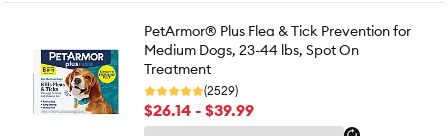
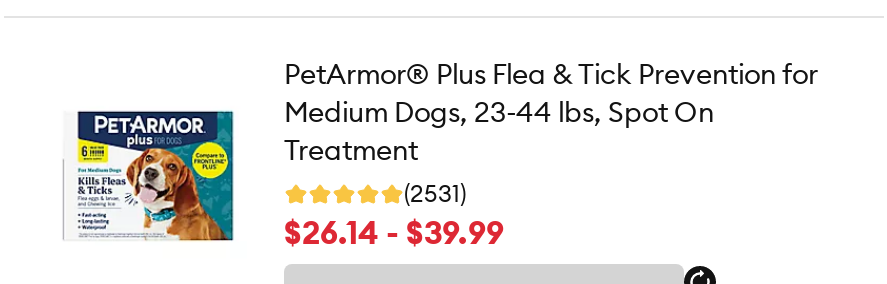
[204,83,238,98] (2529) -> [404,178,466,208] (2531)

